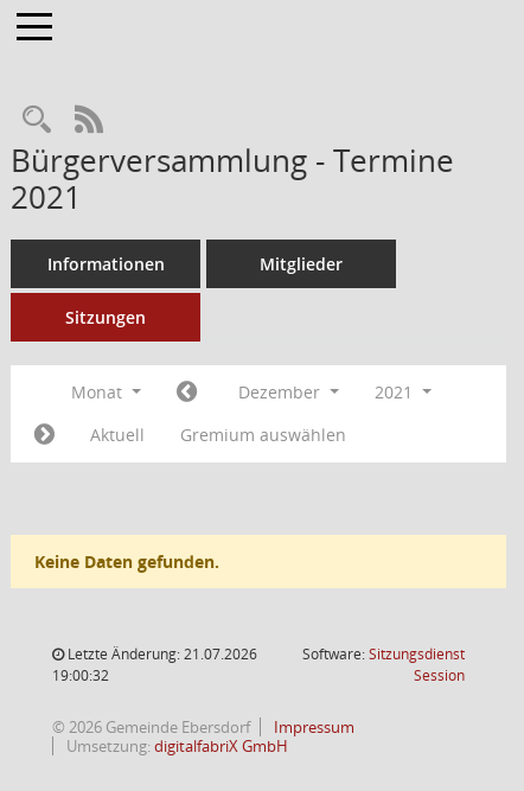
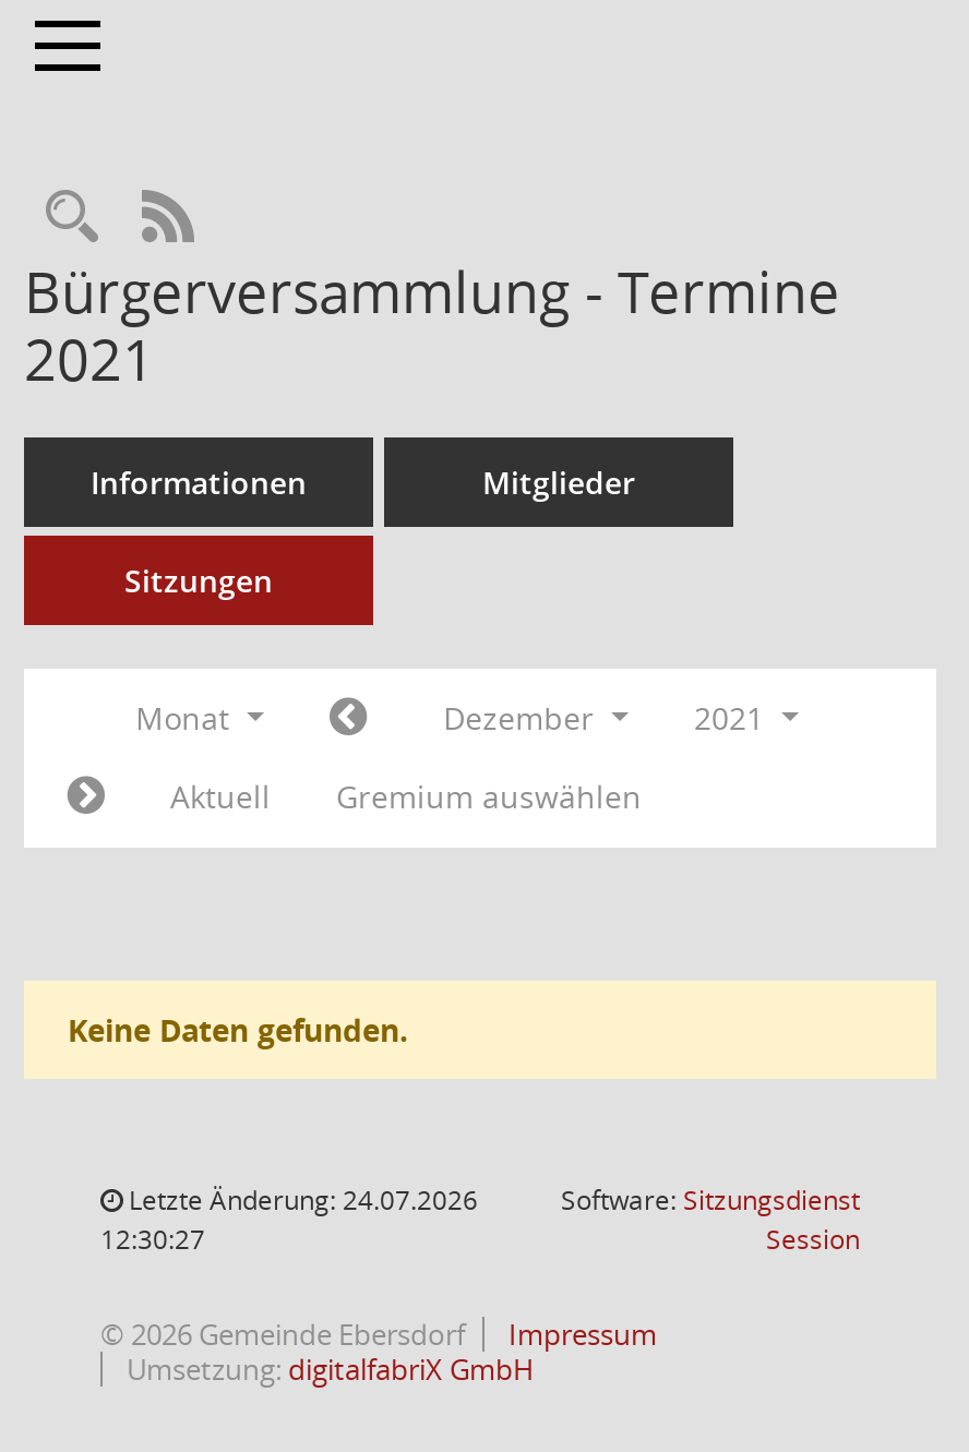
[64,644,257,664] Letzte Änderung: 21.07.2026 -> [122,1181,478,1219] Letzte Änderung: 24.07.2026
[52,665,109,685] 19:00:32 -> [100,1221,205,1258] 12:30:27

